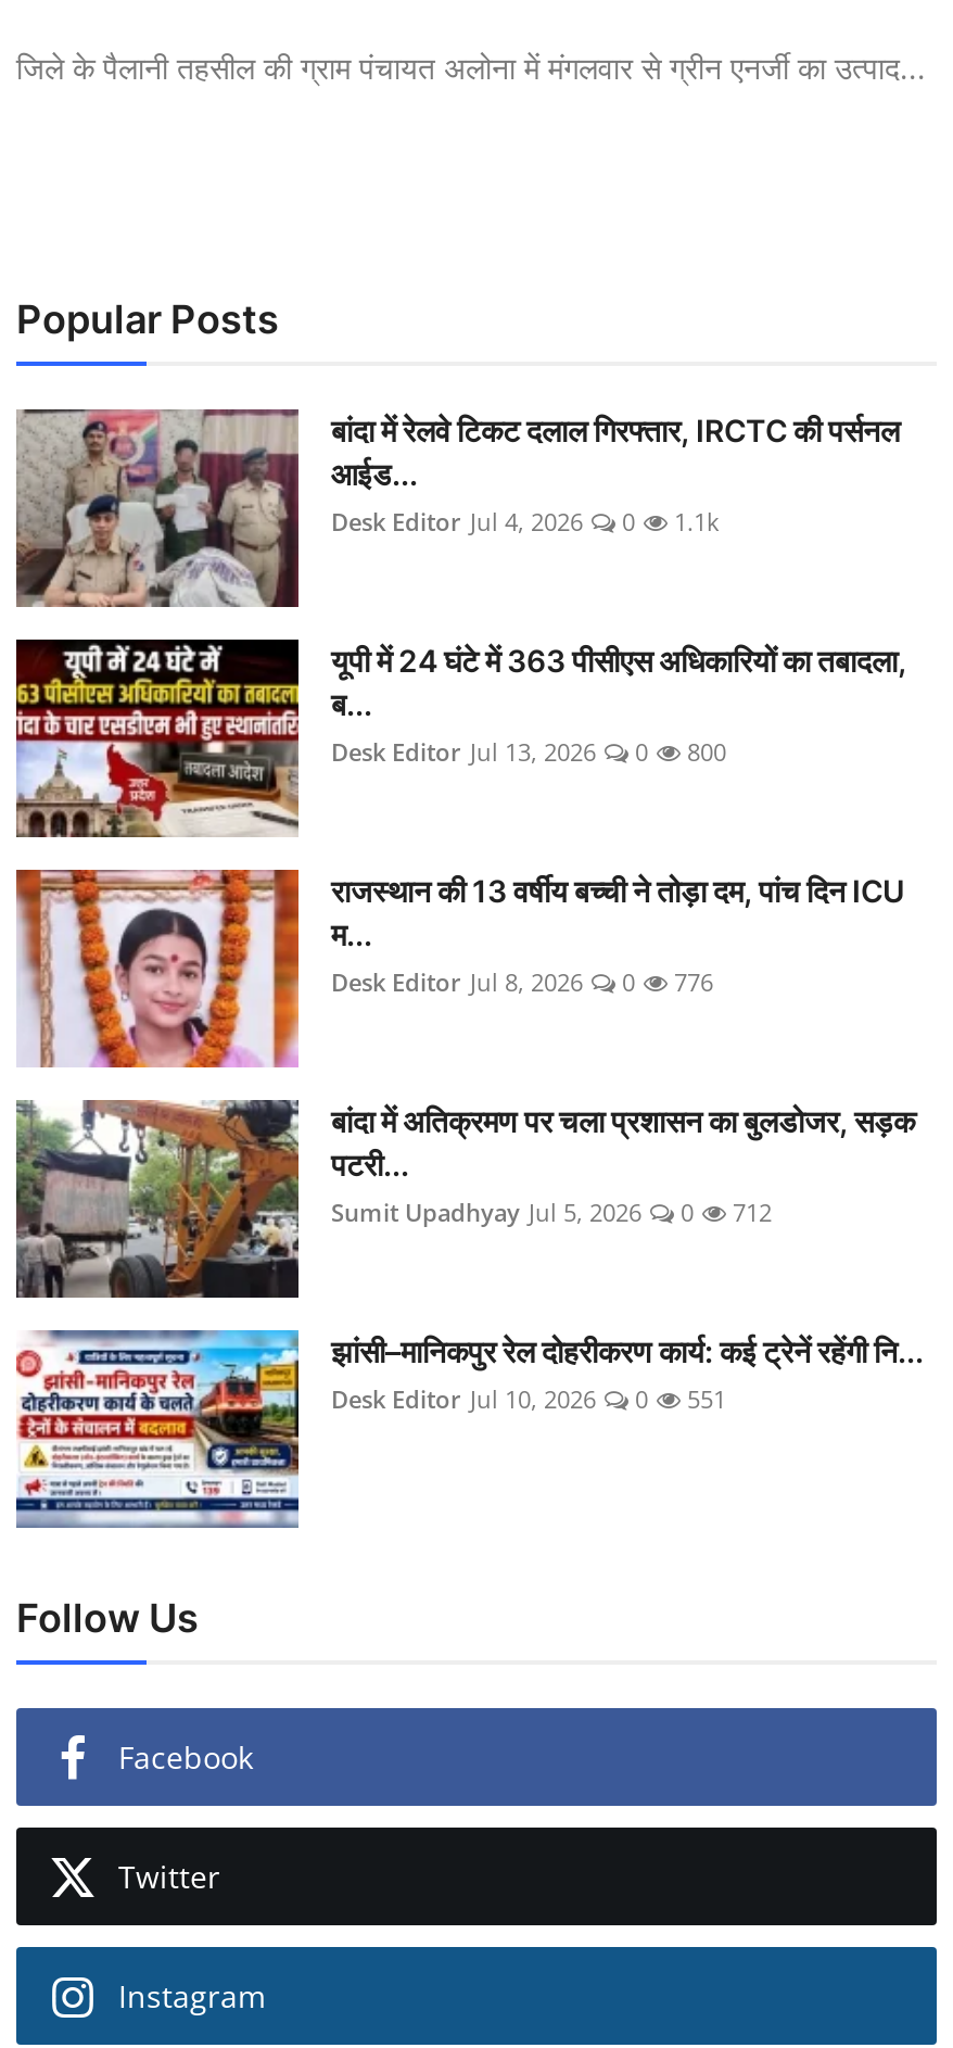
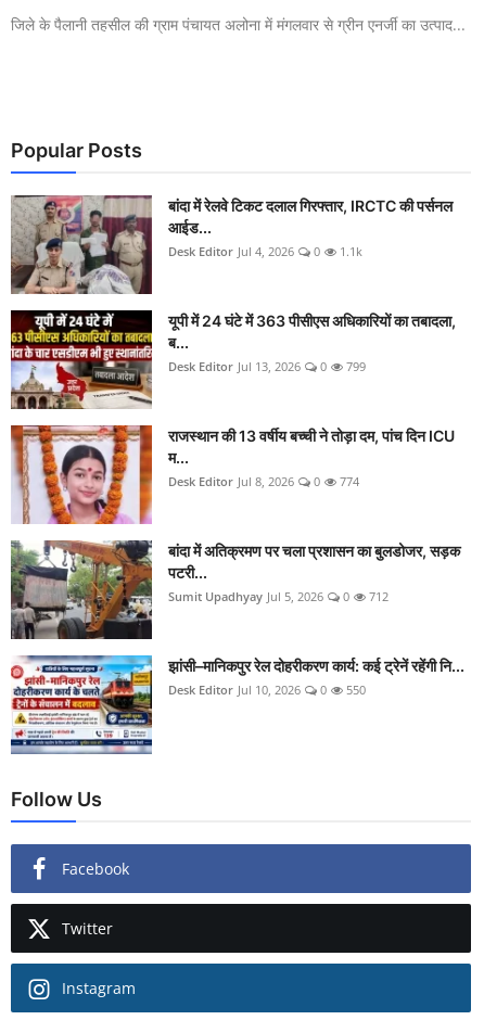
[331,736,726,769] Desk Editor Jul 13, 2026 0 800 -> [168,359,366,375] Desk Editor Jul 13, 2026 0 799
[331,966,713,999] Desk Editor Jul 8, 2026 0 776 -> [168,474,359,490] Desk Editor Jul 8, 2026 0 774
[331,1383,726,1416] Desk Editor Jul 10, 2026 0 551 -> [168,682,366,698] Desk Editor Jul 10, 2026 0 550

